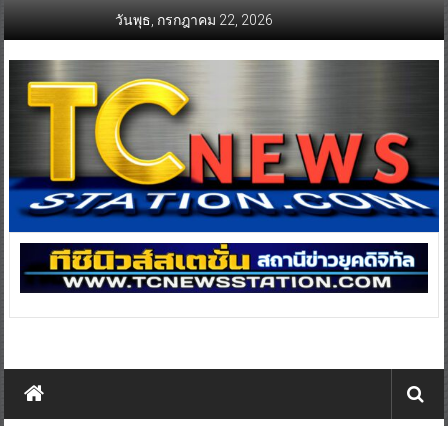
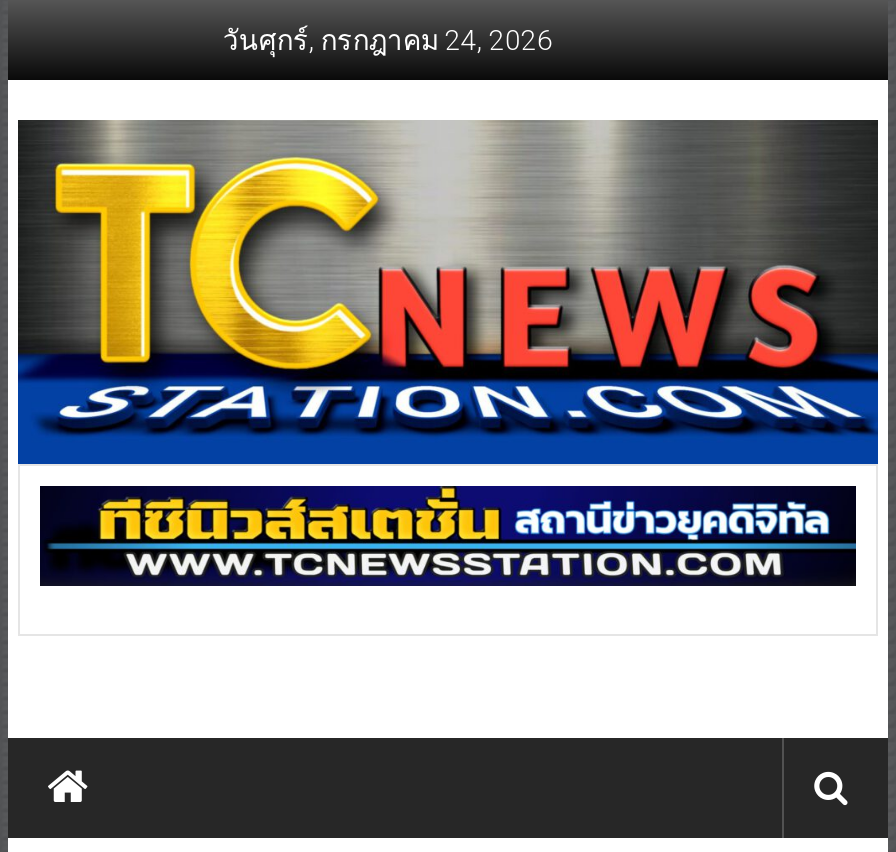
[115,12,273,28] วันพุธ, กรกฎาคม 22, 2026 -> [223,24,553,56] วันศุกร์, กรกฎาคม 24, 2026

